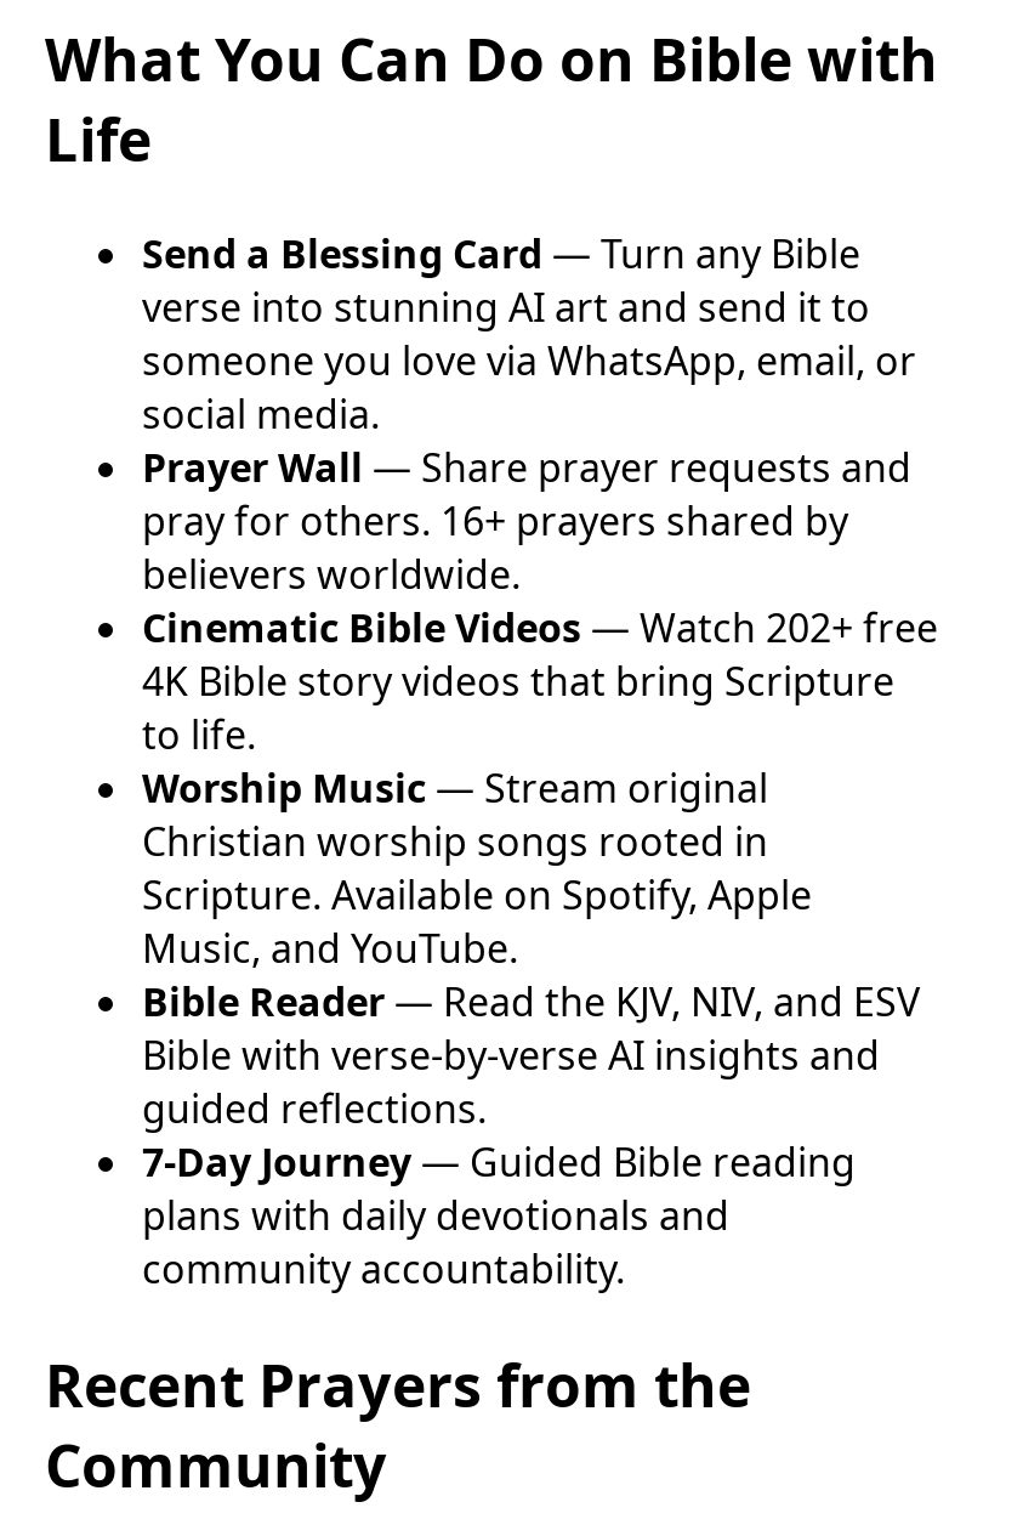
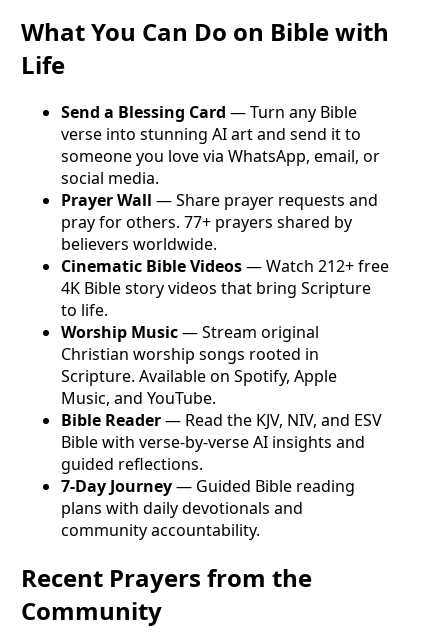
[142,493,848,547] pray for others. 16+ prayers shared by -> [61,211,352,233] pray for others. 77+ prayers shared by
[142,600,938,654] Cinematic Bible Videos — Watch 202+ free -> [61,255,389,277] Cinematic Bible Videos — Watch 212+ free

